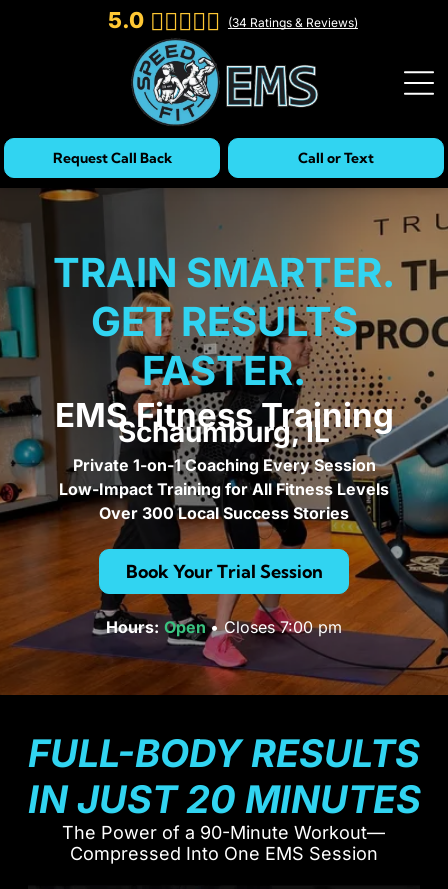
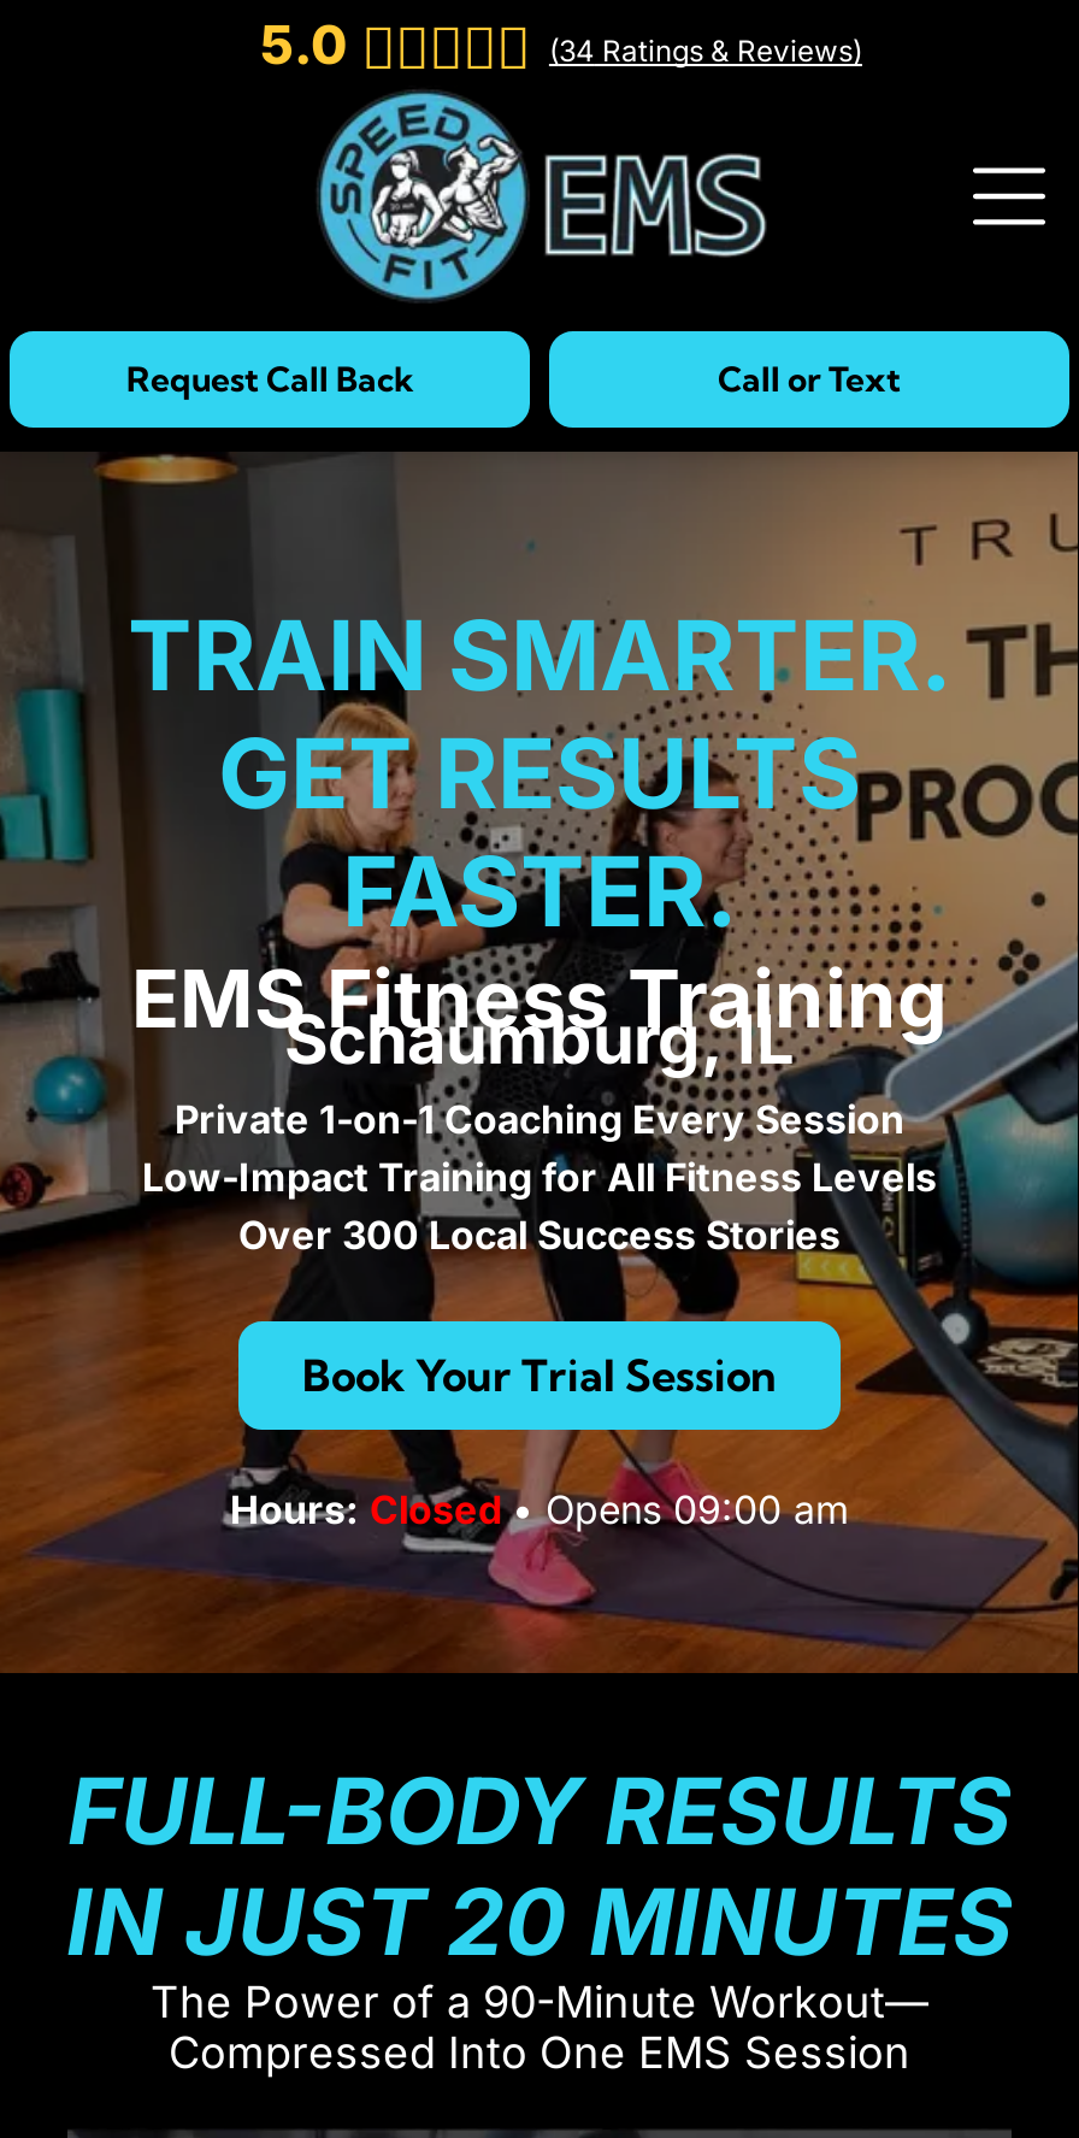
[106,617,342,637] Hours: Open • Closes 7:00 pm -> [230,1484,849,1533] Hours: Closed • Opens 09:00 am

